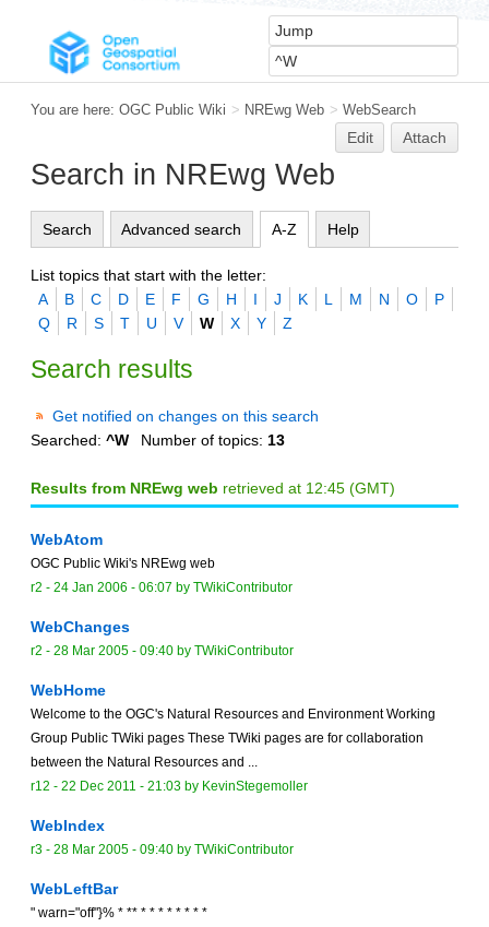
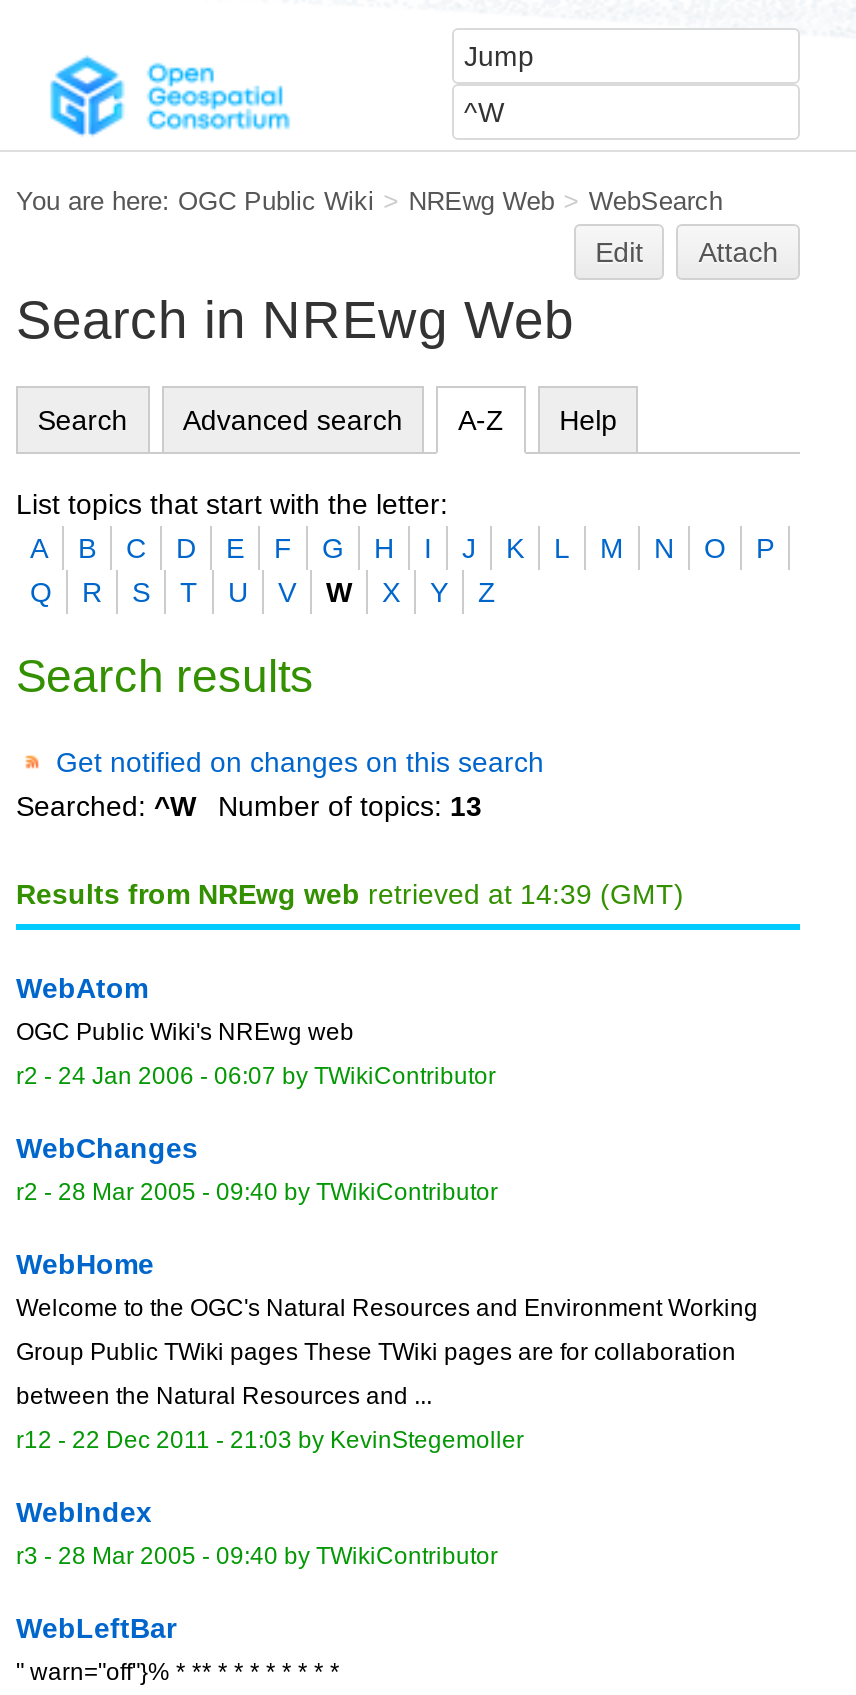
[31,479,395,496] Results from NREwg web retrieved at 12:45 (GMT) -> [16,877,684,909] Results from NREwg web retrieved at 14:39 (GMT)

